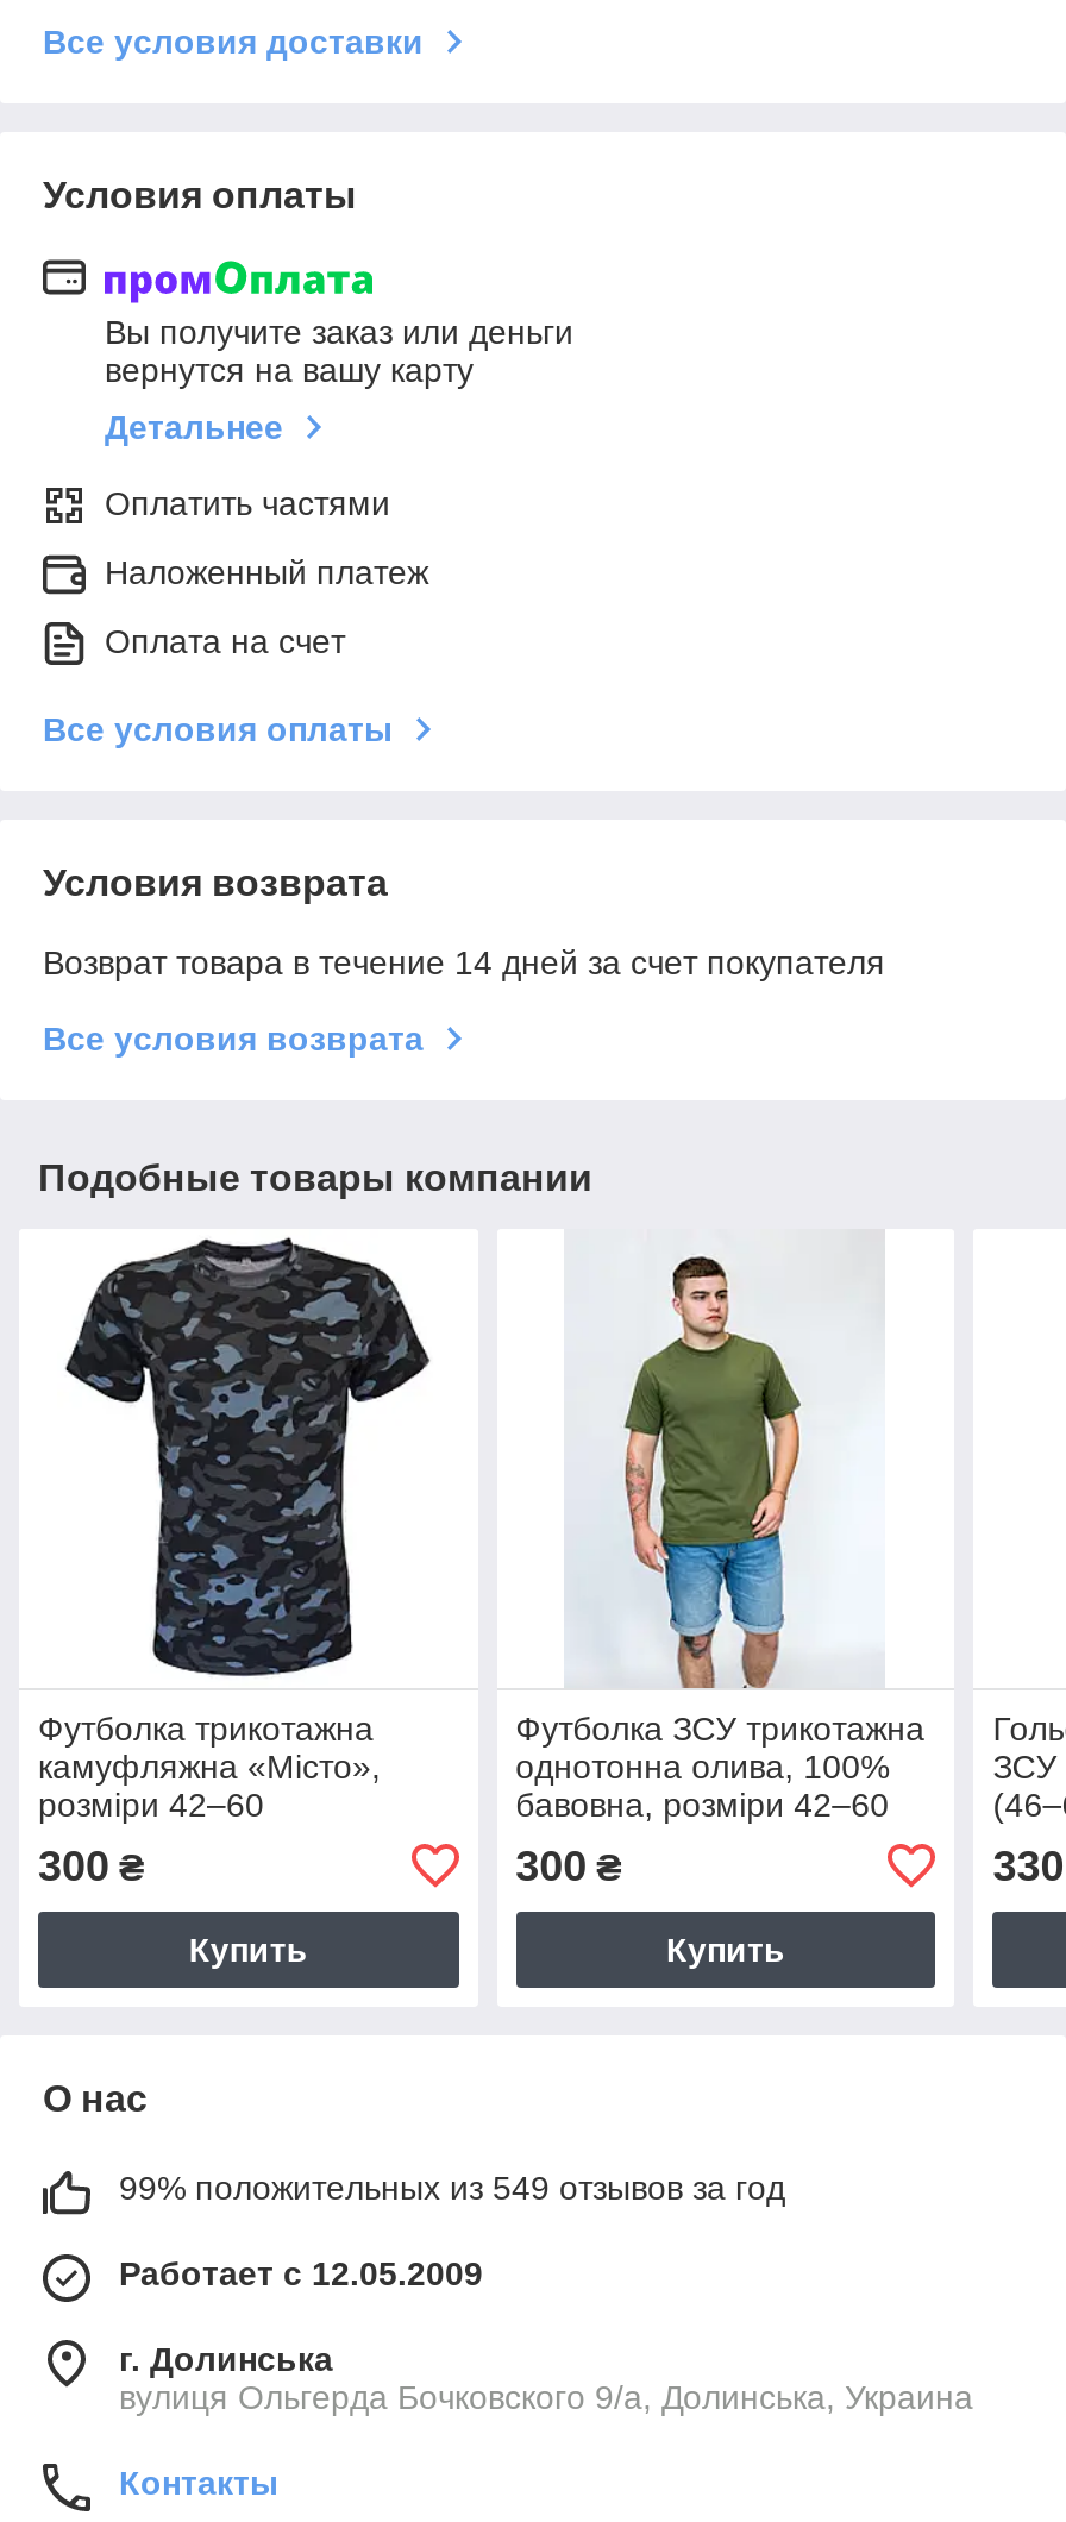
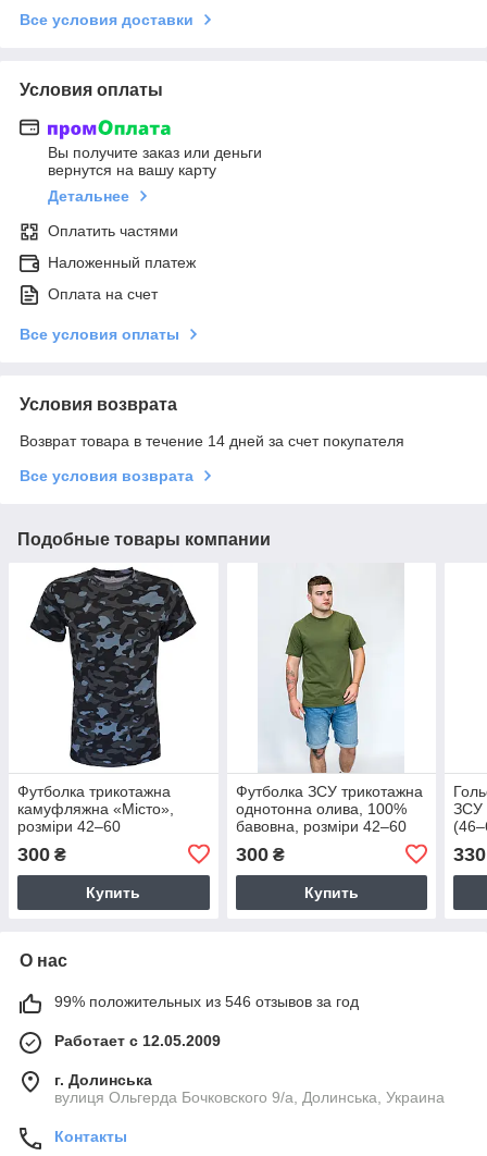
[119,2168,785,2206] 99% положительных из 549 отзывов за год -> [54,993,359,1010] 99% положительных из 546 отзывов за год

